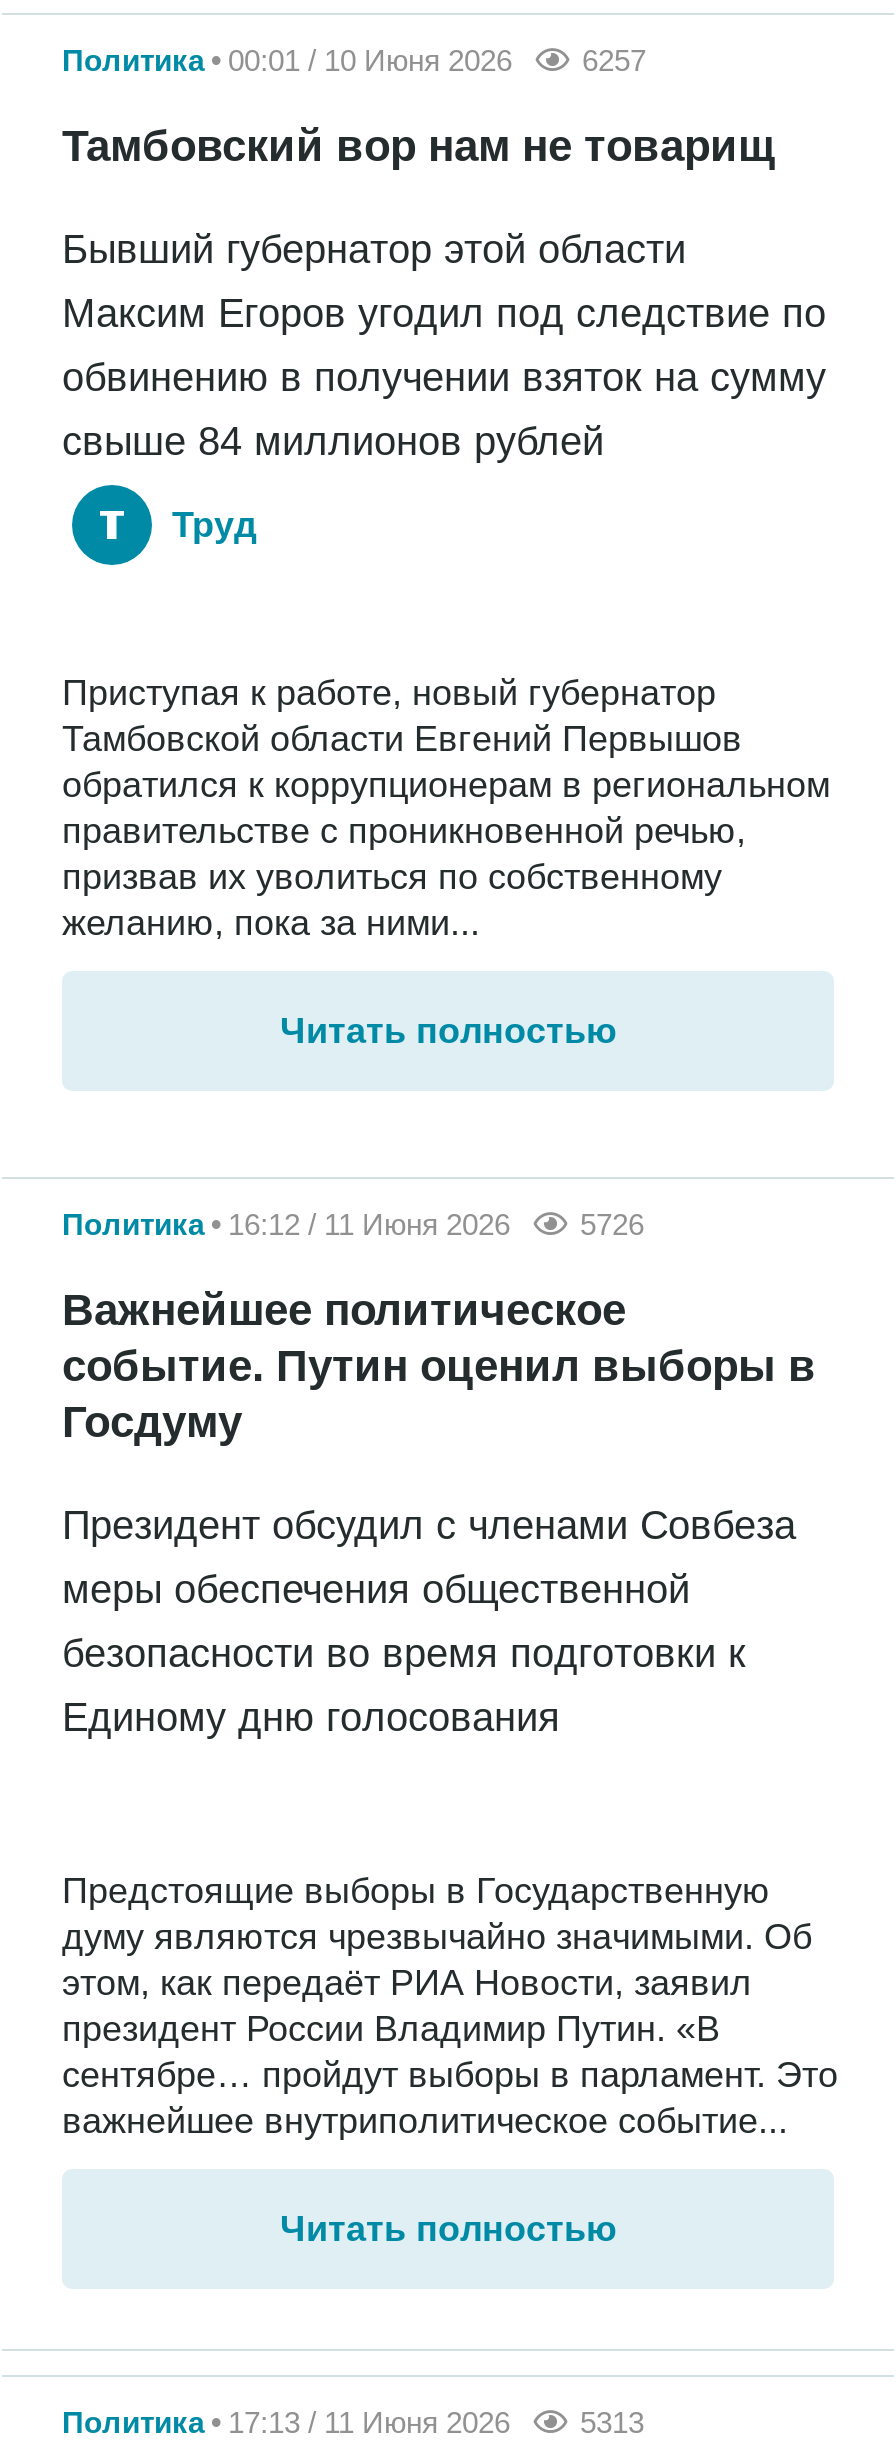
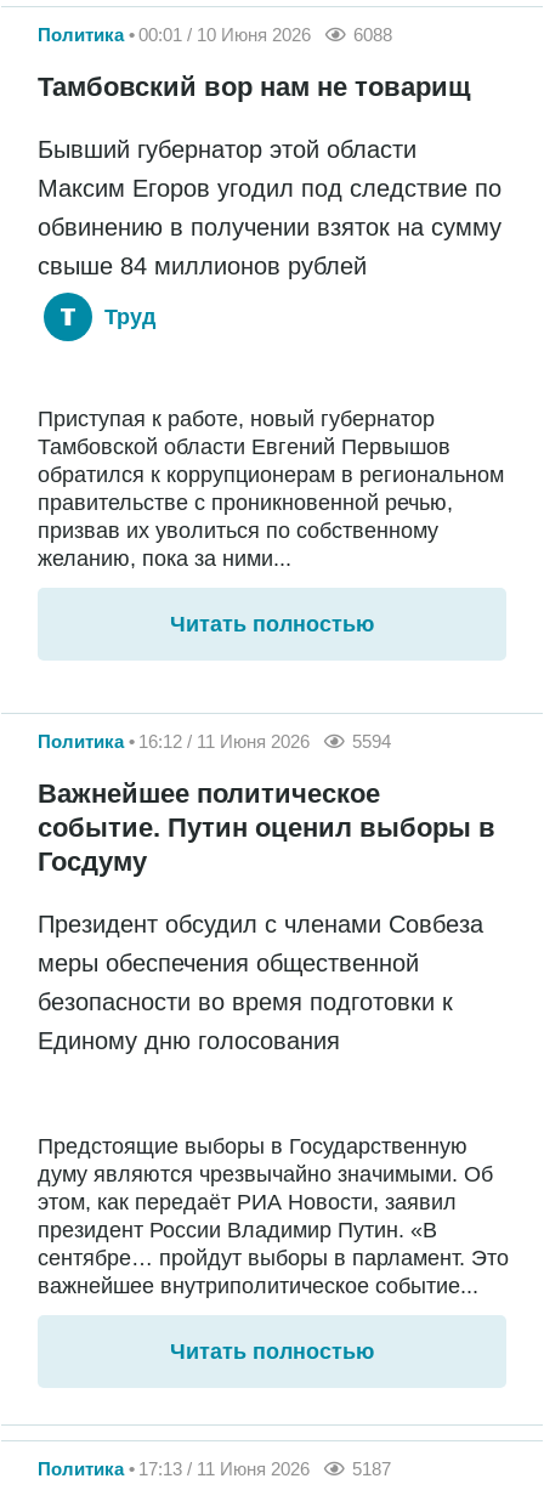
[582,43,646,77] 6257 -> [353,24,392,45] 6088
[580,1207,644,1241] 5726 -> [352,731,391,752] 5594
[580,2406,644,2440] 5313 -> [352,1459,391,1479] 5187

